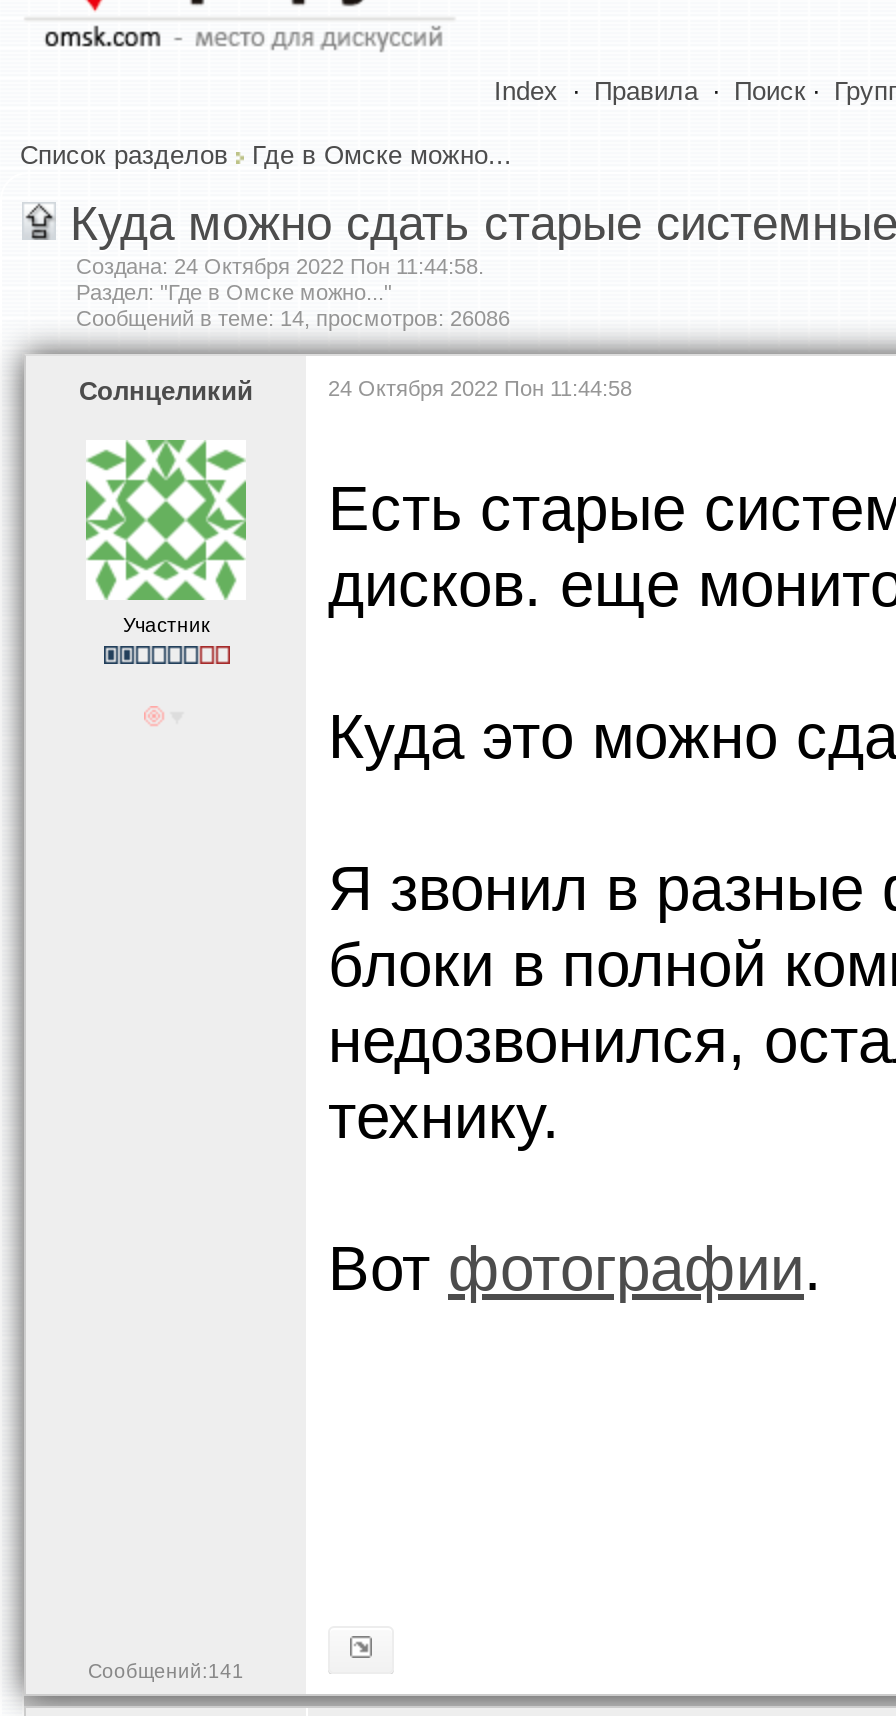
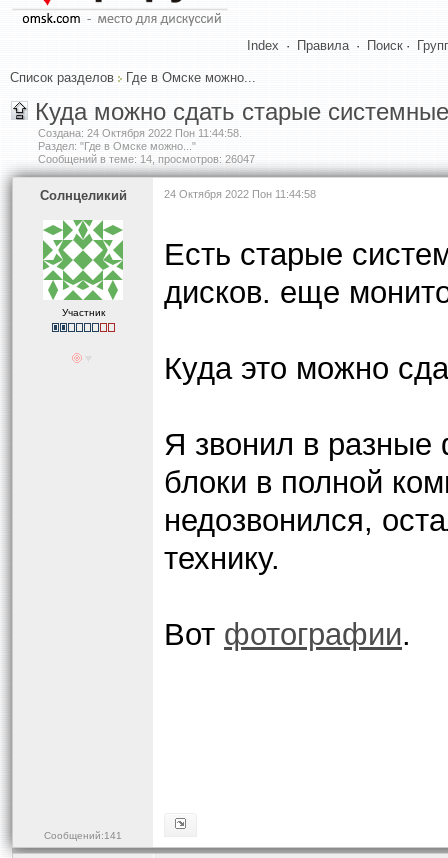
[76,306,510,330] Сообщений в теме: 14, просмотров: 26086 -> [38,153,255,165] Сообщений в теме: 14, просмотров: 26047

